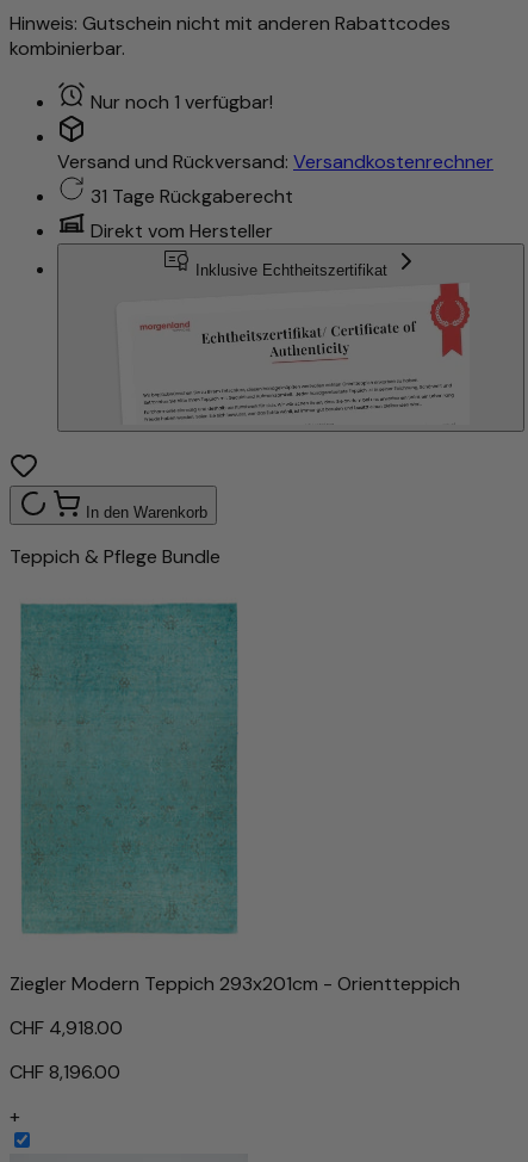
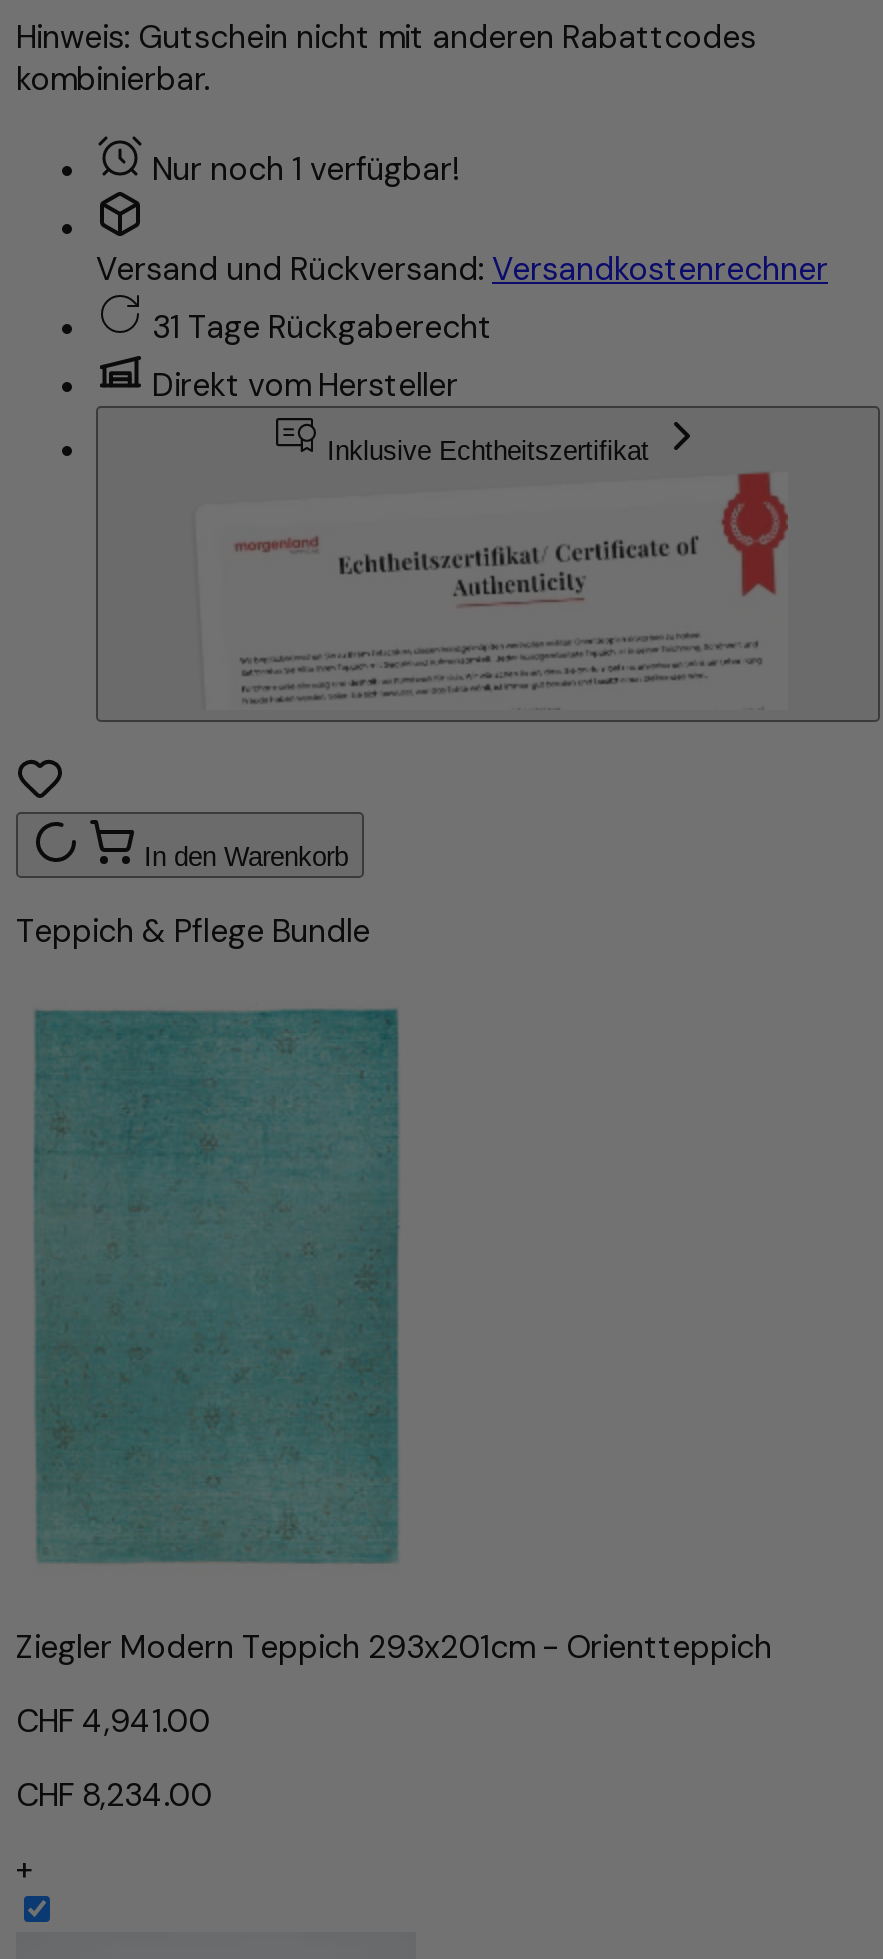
[10,1015,123,1040] CHF 4,918.00 -> [16,1700,210,1742] CHF 4,941.00
[10,1059,120,1084] CHF 8,196.00 -> [16,1774,212,1816] CHF 8,234.00

